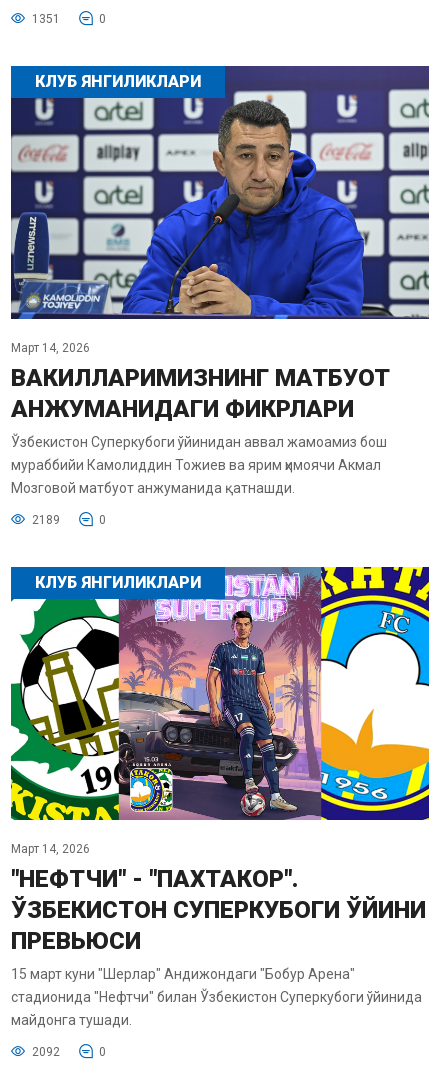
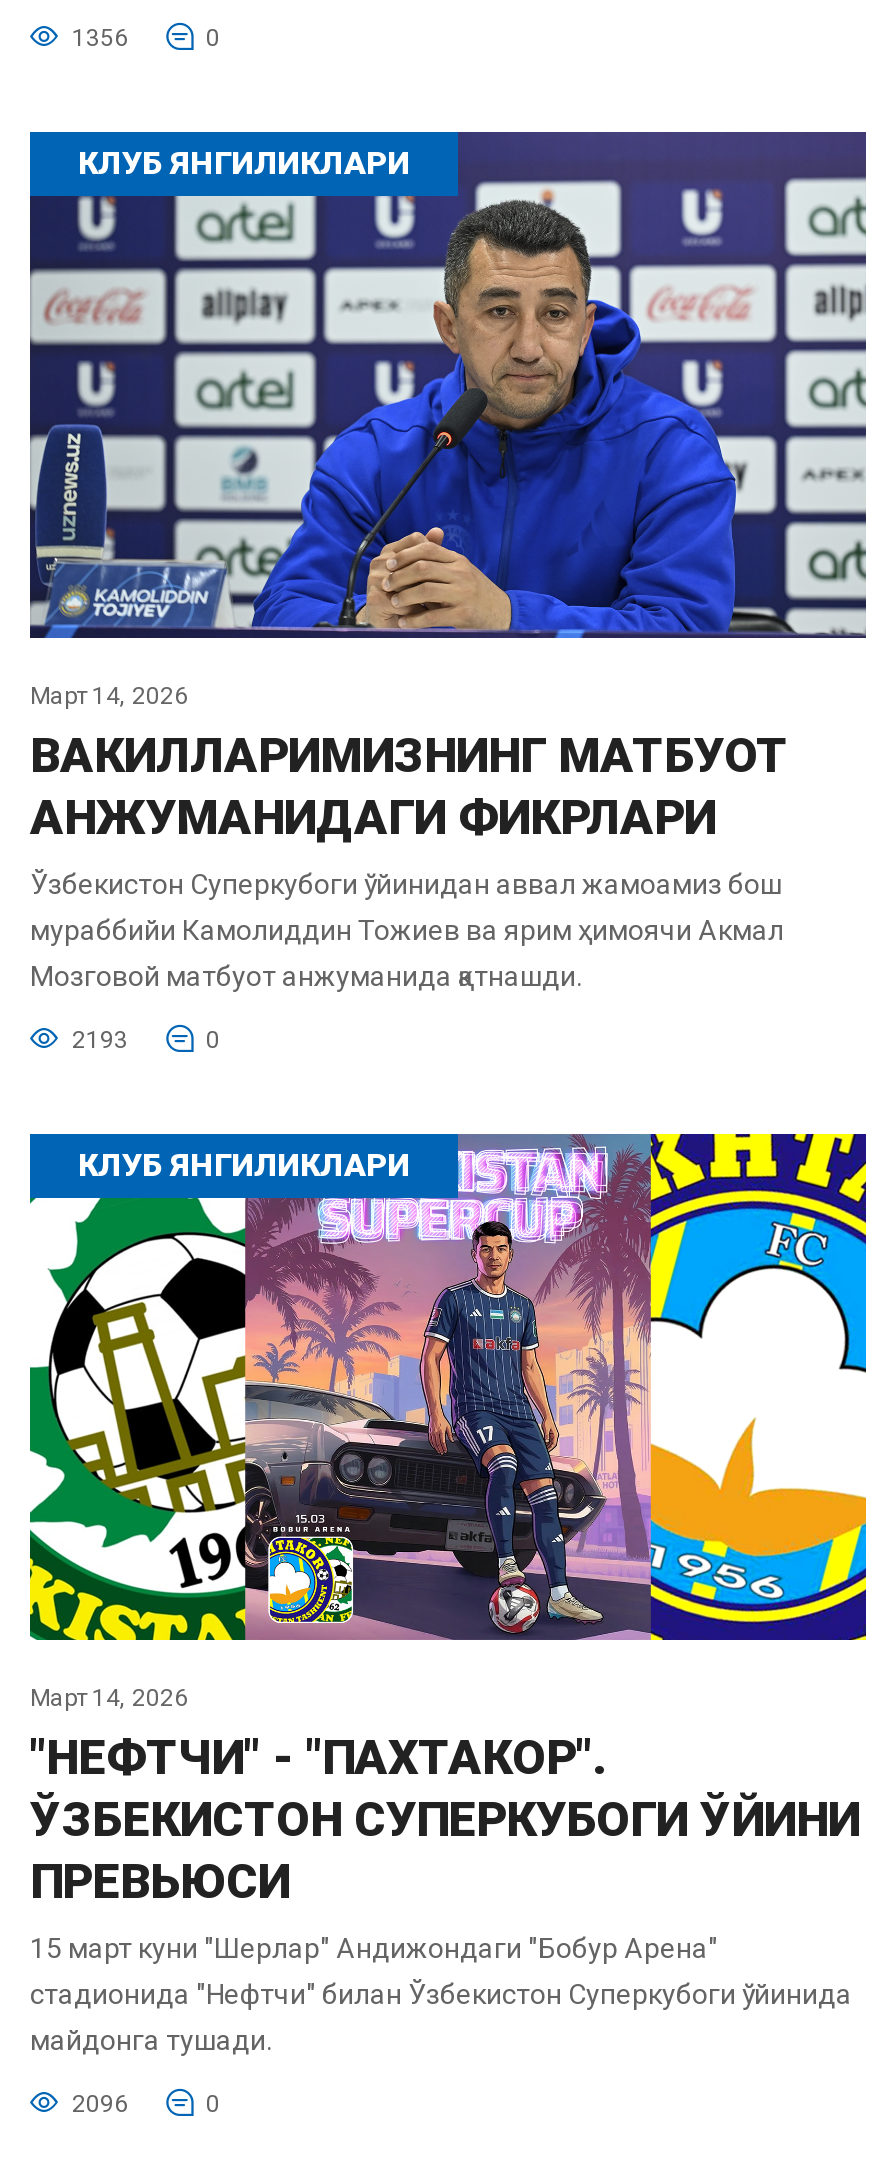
[32,12,60,26] 1351 -> [72,24,128,52] 1356
[32,513,60,527] 2189 -> [72,1026,128,1054] 2193
[32,1045,60,1059] 2092 -> [72,2090,128,2118] 2096

